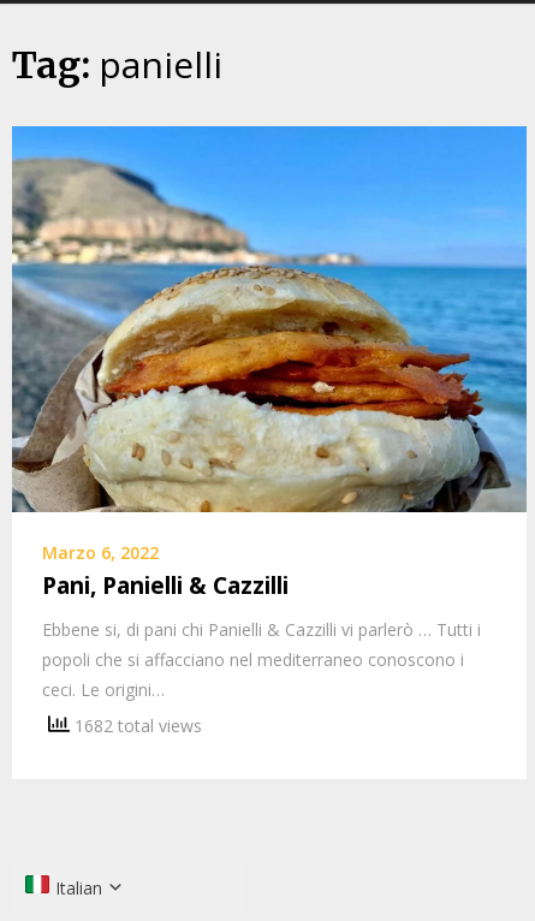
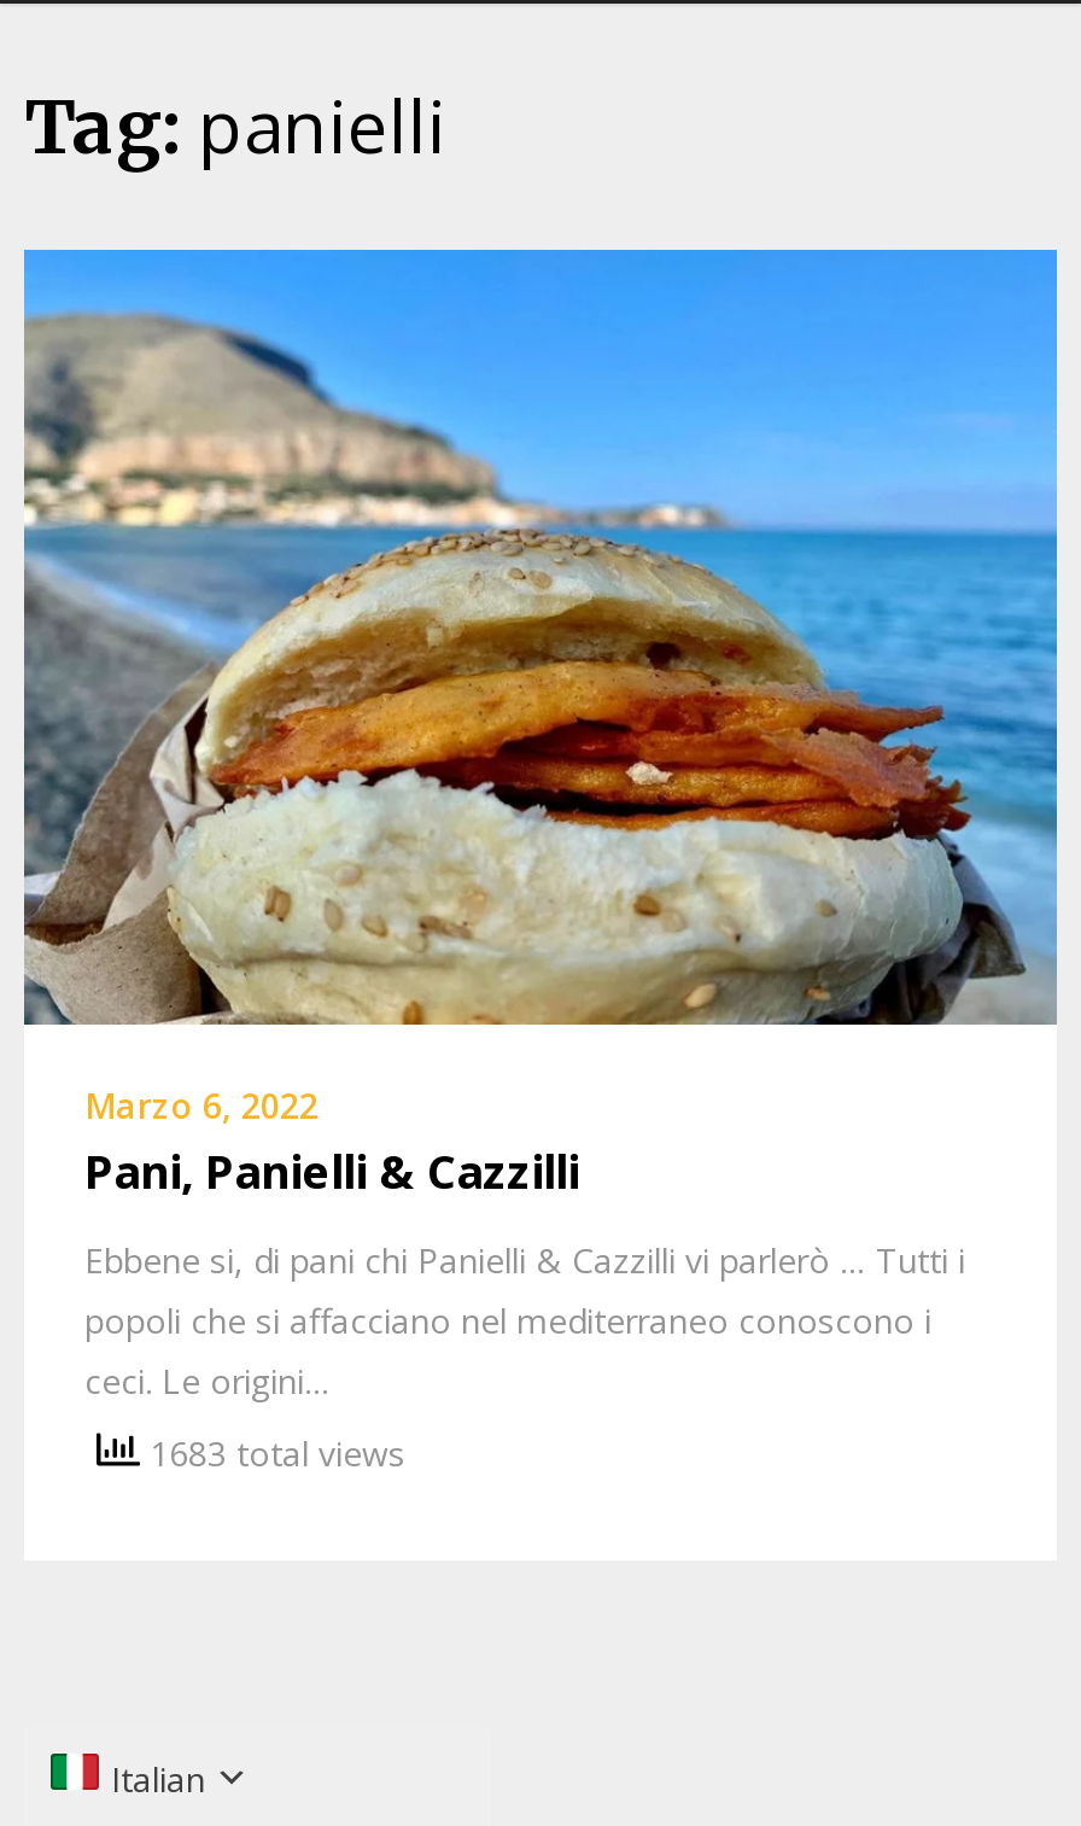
[70,714,202,737] 1682 total views -> [140,1430,405,1476] 1683 total views

